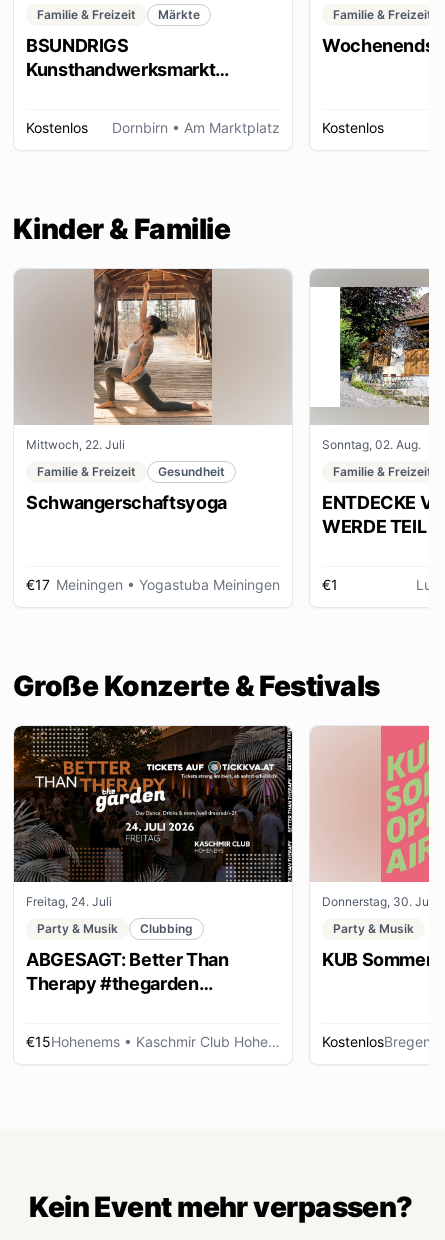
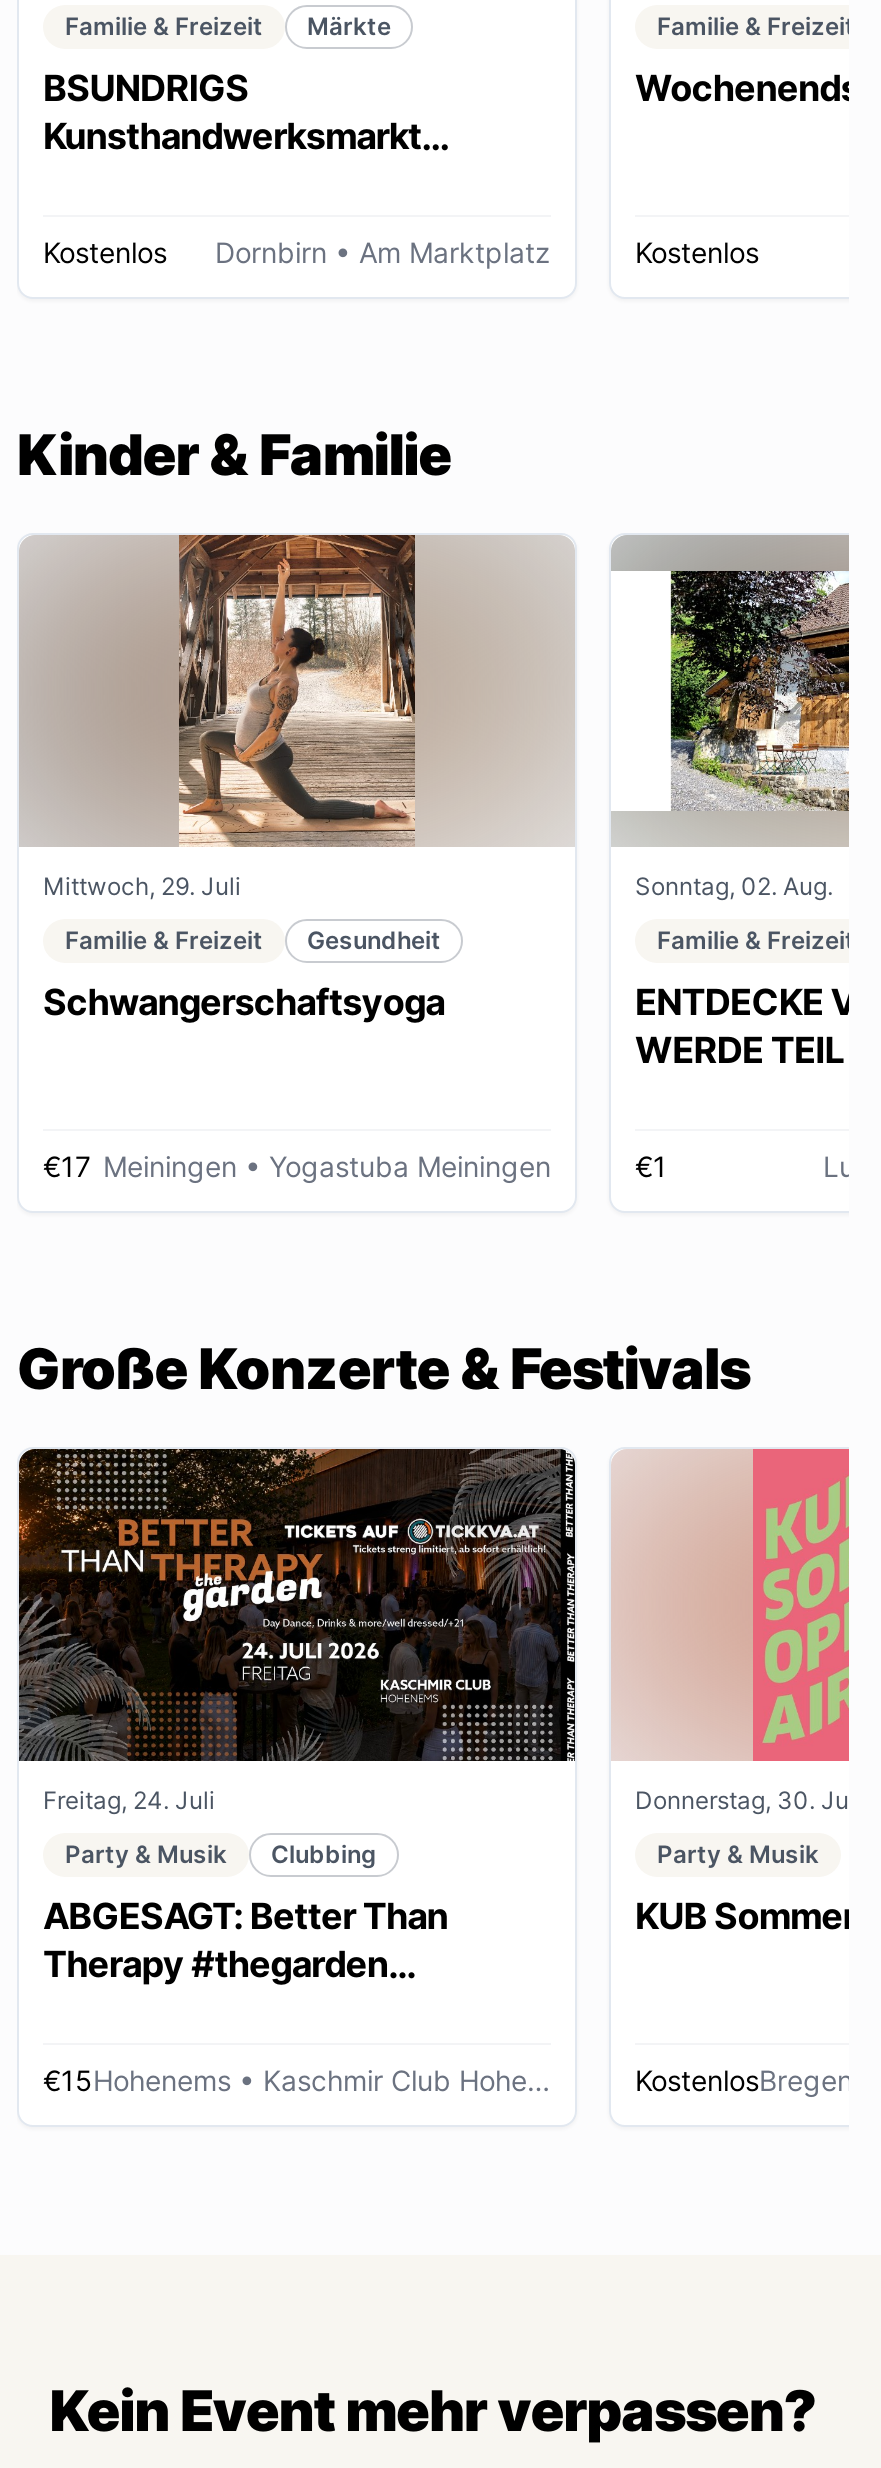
[26,437,125,452] Mittwoch, 22. Juli -> [43,872,241,902] Mittwoch, 29. Juli

